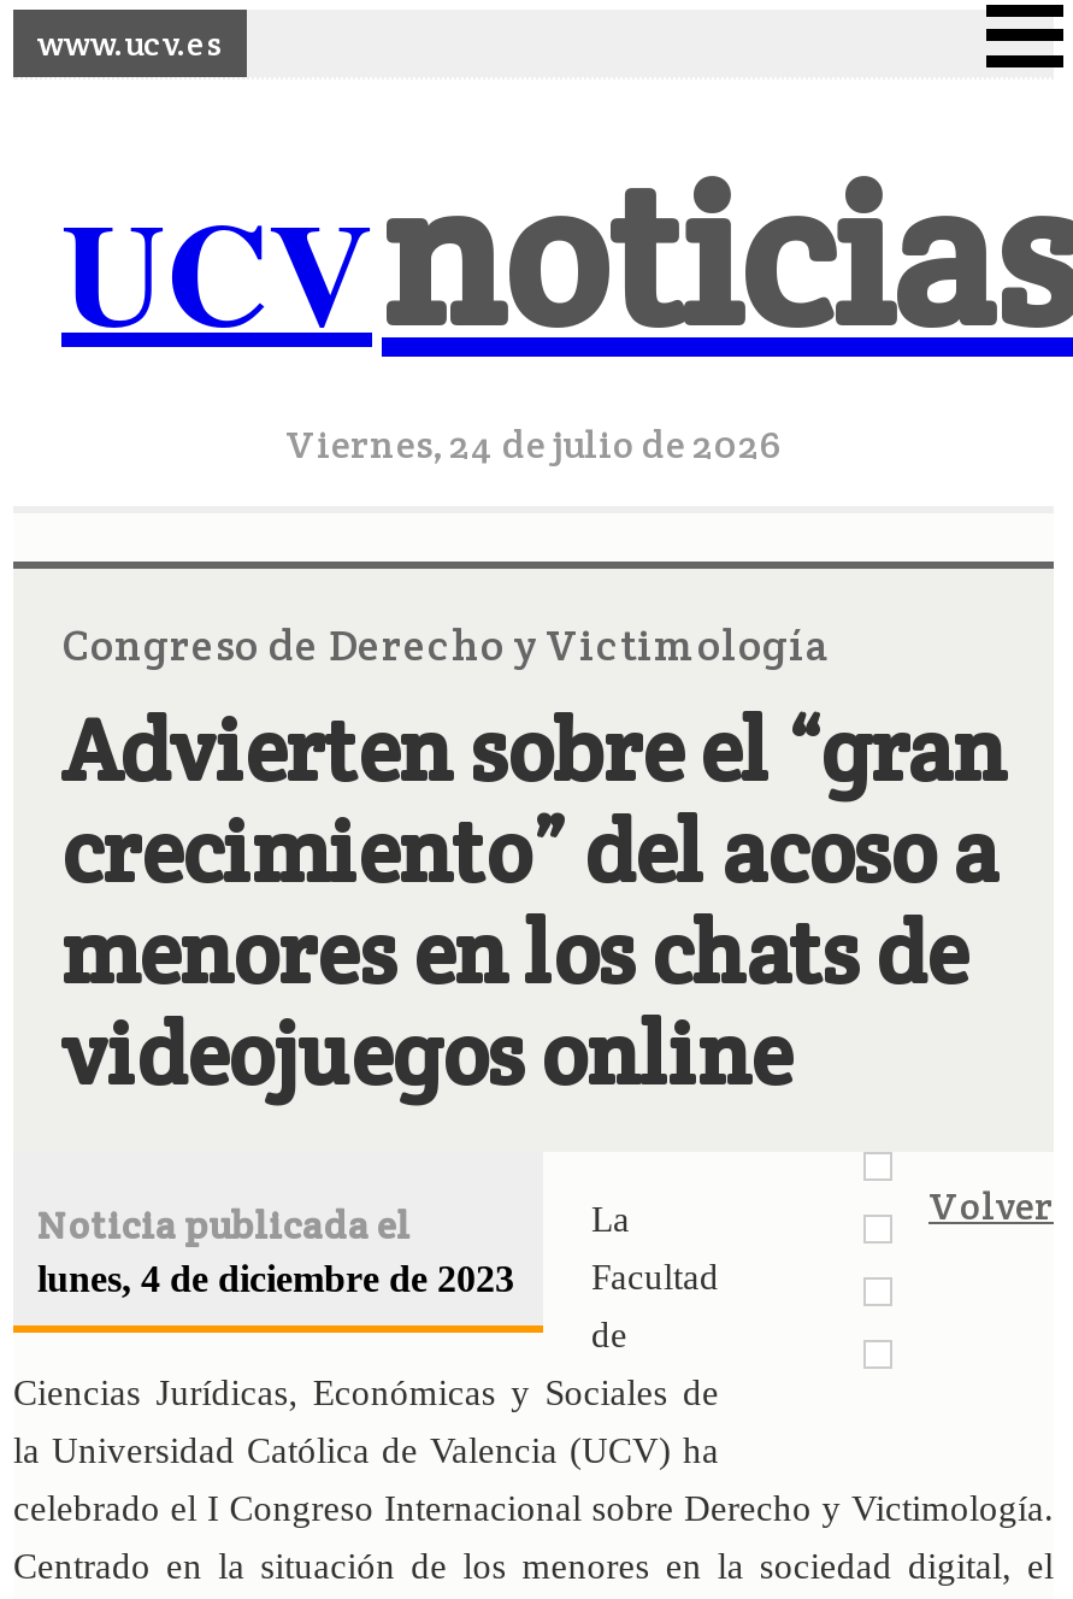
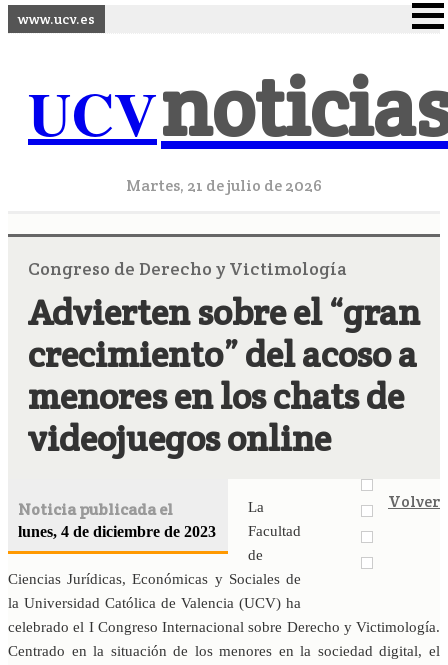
[285,419,782,470] Viernes, 24 de julio de 2026 -> [126,175,322,196] Martes, 21 de julio de 2026

